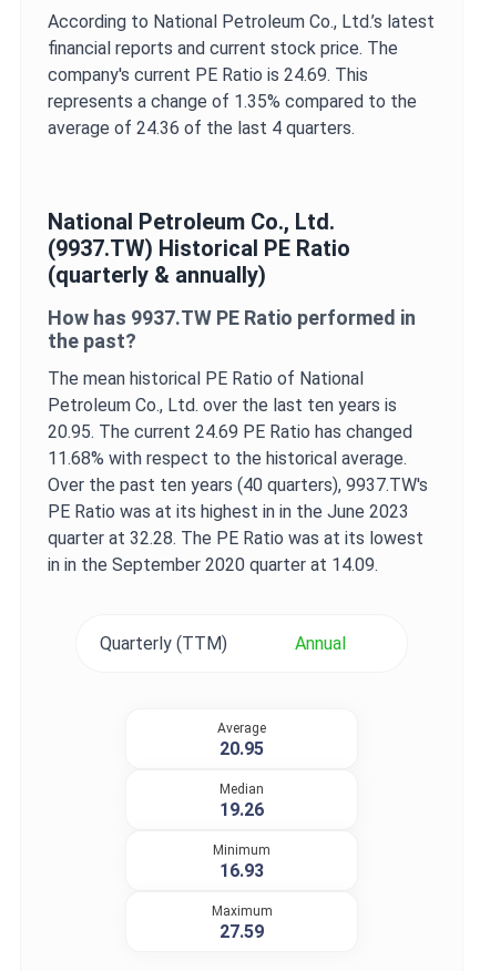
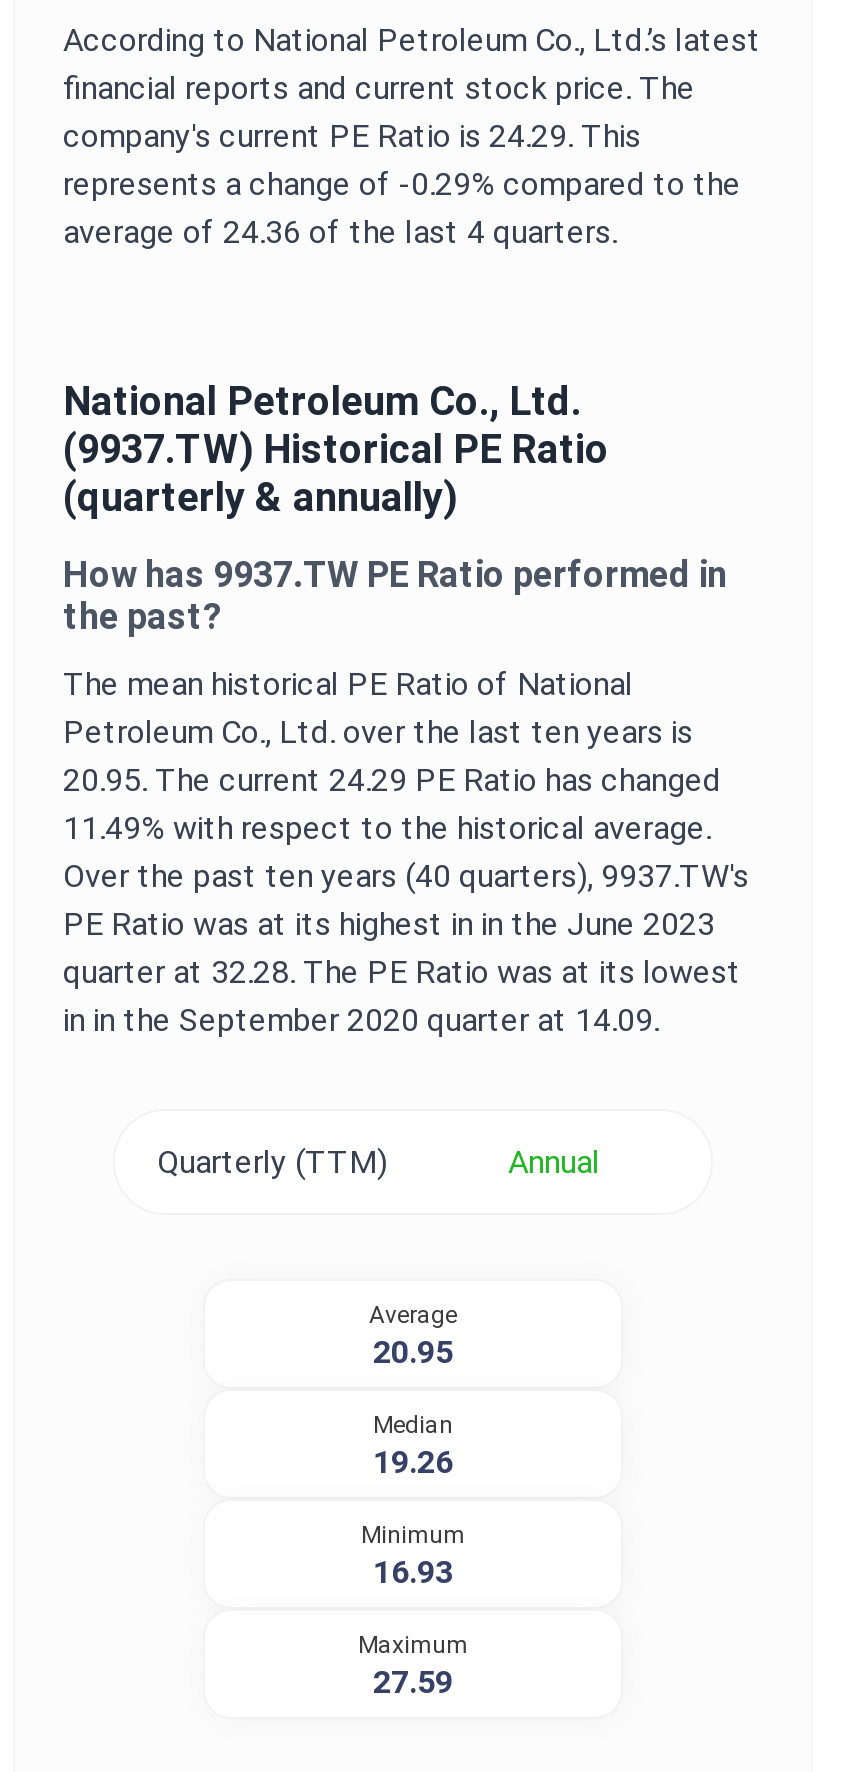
[48,64,368,85] company's current PE Ratio is 24.69. This -> [63,117,641,155] company's current PE Ratio is 24.29. This
[48,91,417,112] represents a change of 1.35% compared to the -> [63,165,741,203] represents a change of -0.29% compared to the
[48,421,412,442] 20.95. The current 24.69 PE Ratio has changed -> [63,761,721,799] 20.95. The current 24.29 PE Ratio has changed
[48,448,407,469] 11.68% with respect to the historical average. -> [63,809,711,847] 11.49% with respect to the historical average.

